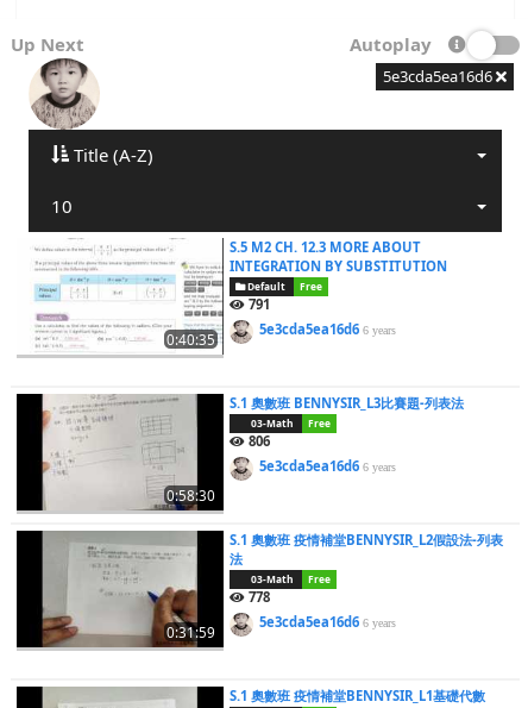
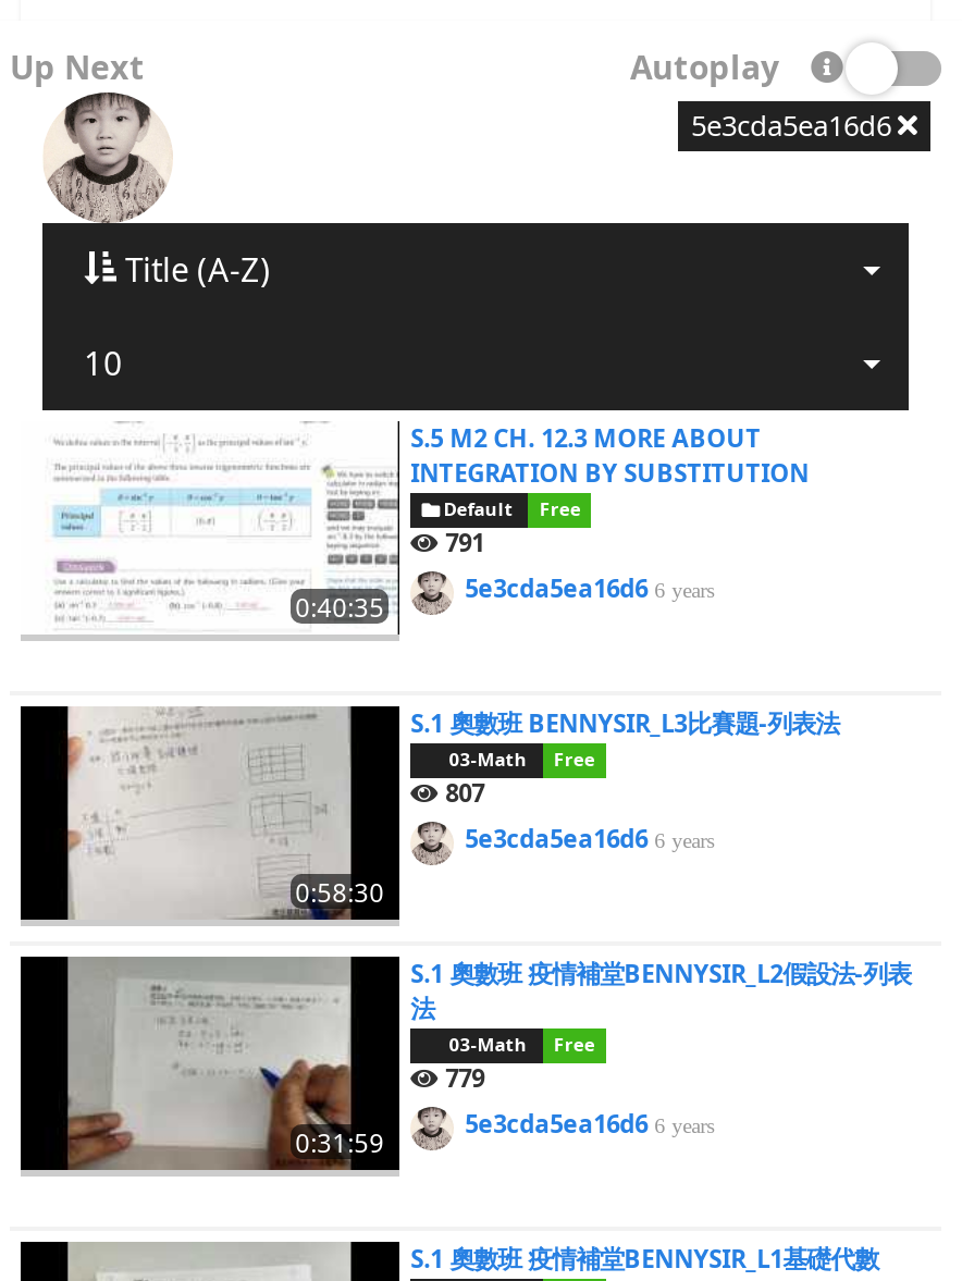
[245,432,270,450] 806 -> [439,776,485,809] 807
[245,588,270,606] 778 -> [439,1061,485,1094] 779

